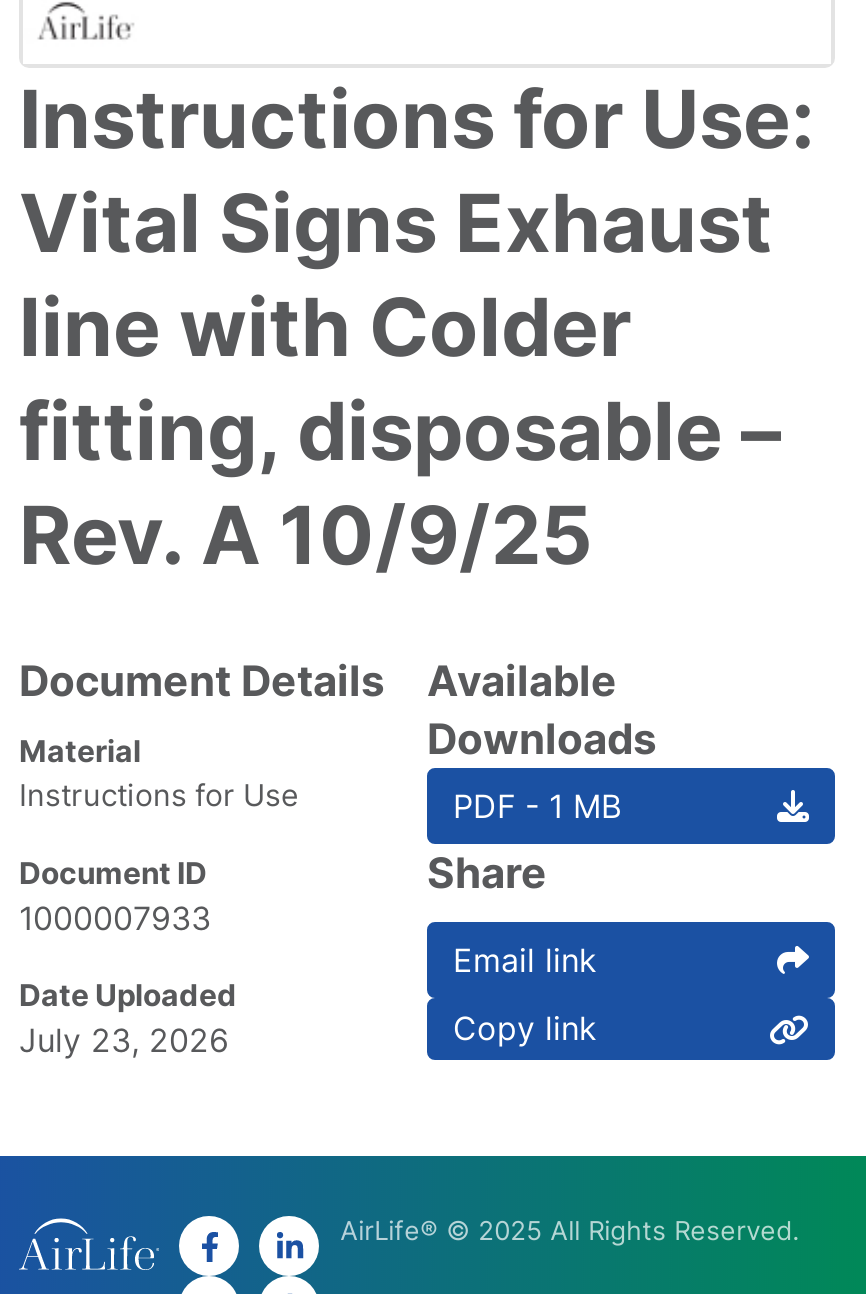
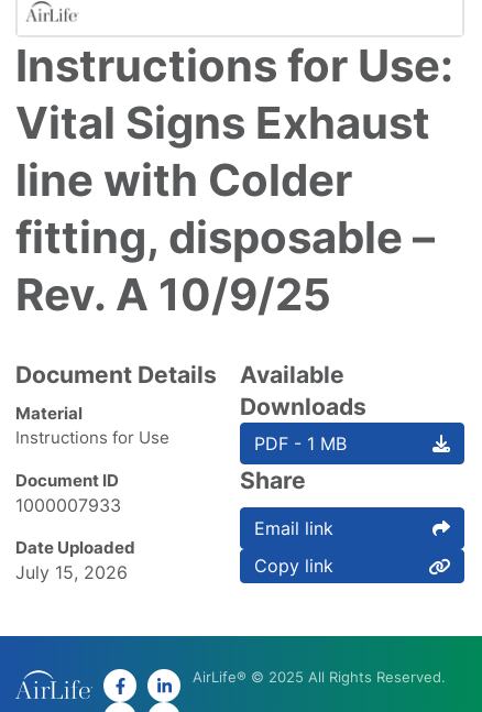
[19,1021,229,1061] July 23, 2026 -> [15,562,128,584] July 15, 2026

